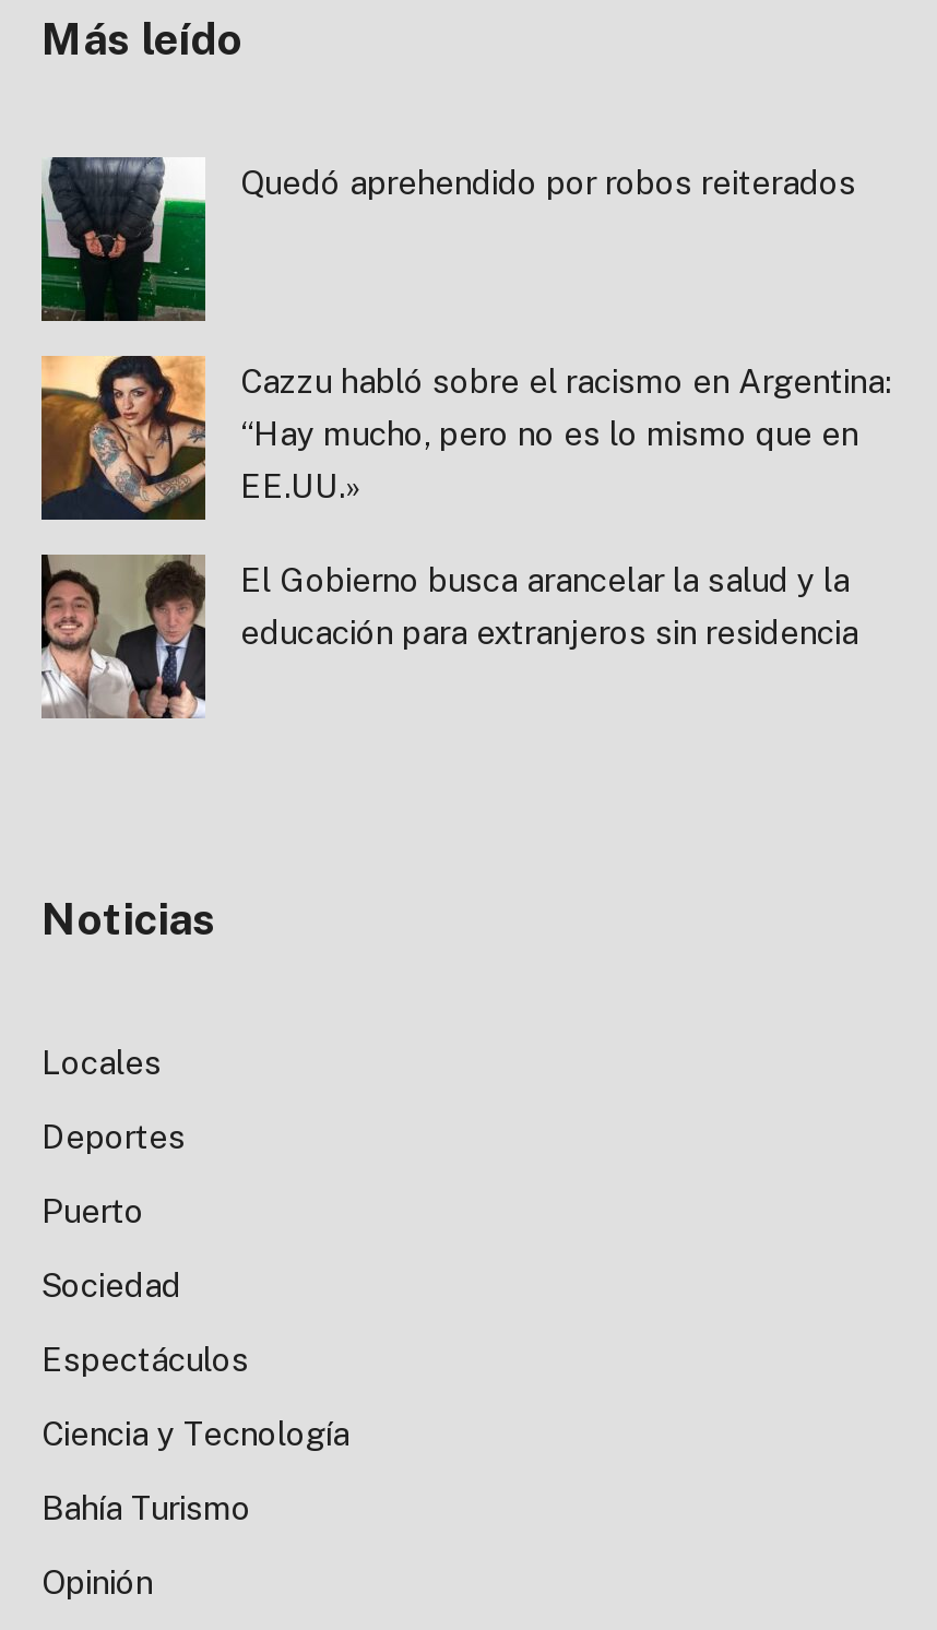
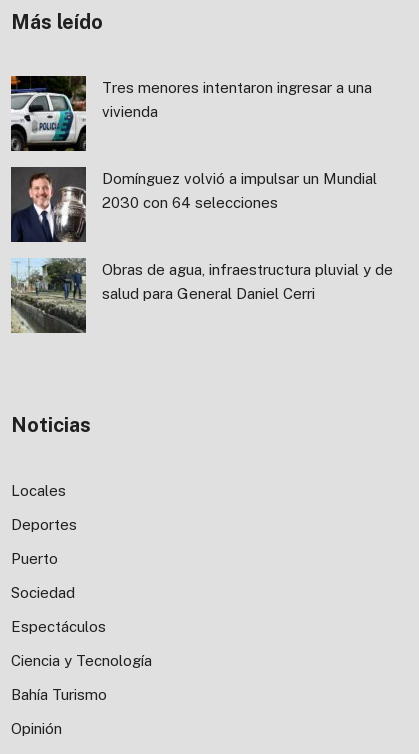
[39,155,856,321] [image] | Quedó aprehendido por robos reiterados -> [10,75,372,151] [image] | Tres menores intentaron ingresar a una | vivienda
[39,354,891,522] [image] | Cazzu habló sobre el racismo en Argentina: | “Hay mucho, pero no es lo mismo que en | EE.UU.» -> [10,166,377,243] [image] | Domínguez volvió a impulsar un Mundial | 2030 con 64 selecciones
[39,552,858,721] [image] | El Gobierno busca arancelar la salud y la | educación para extranjeros sin residencia -> [10,258,393,334] [image] | Obras de agua, infraestructura pluvial y de | salud para General Daniel Cerri

